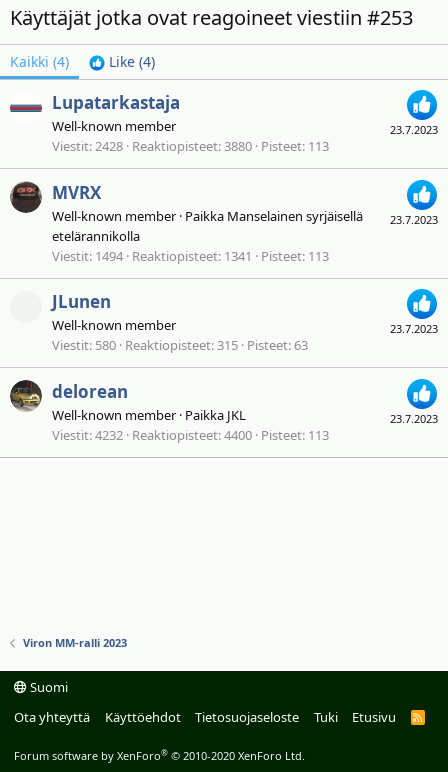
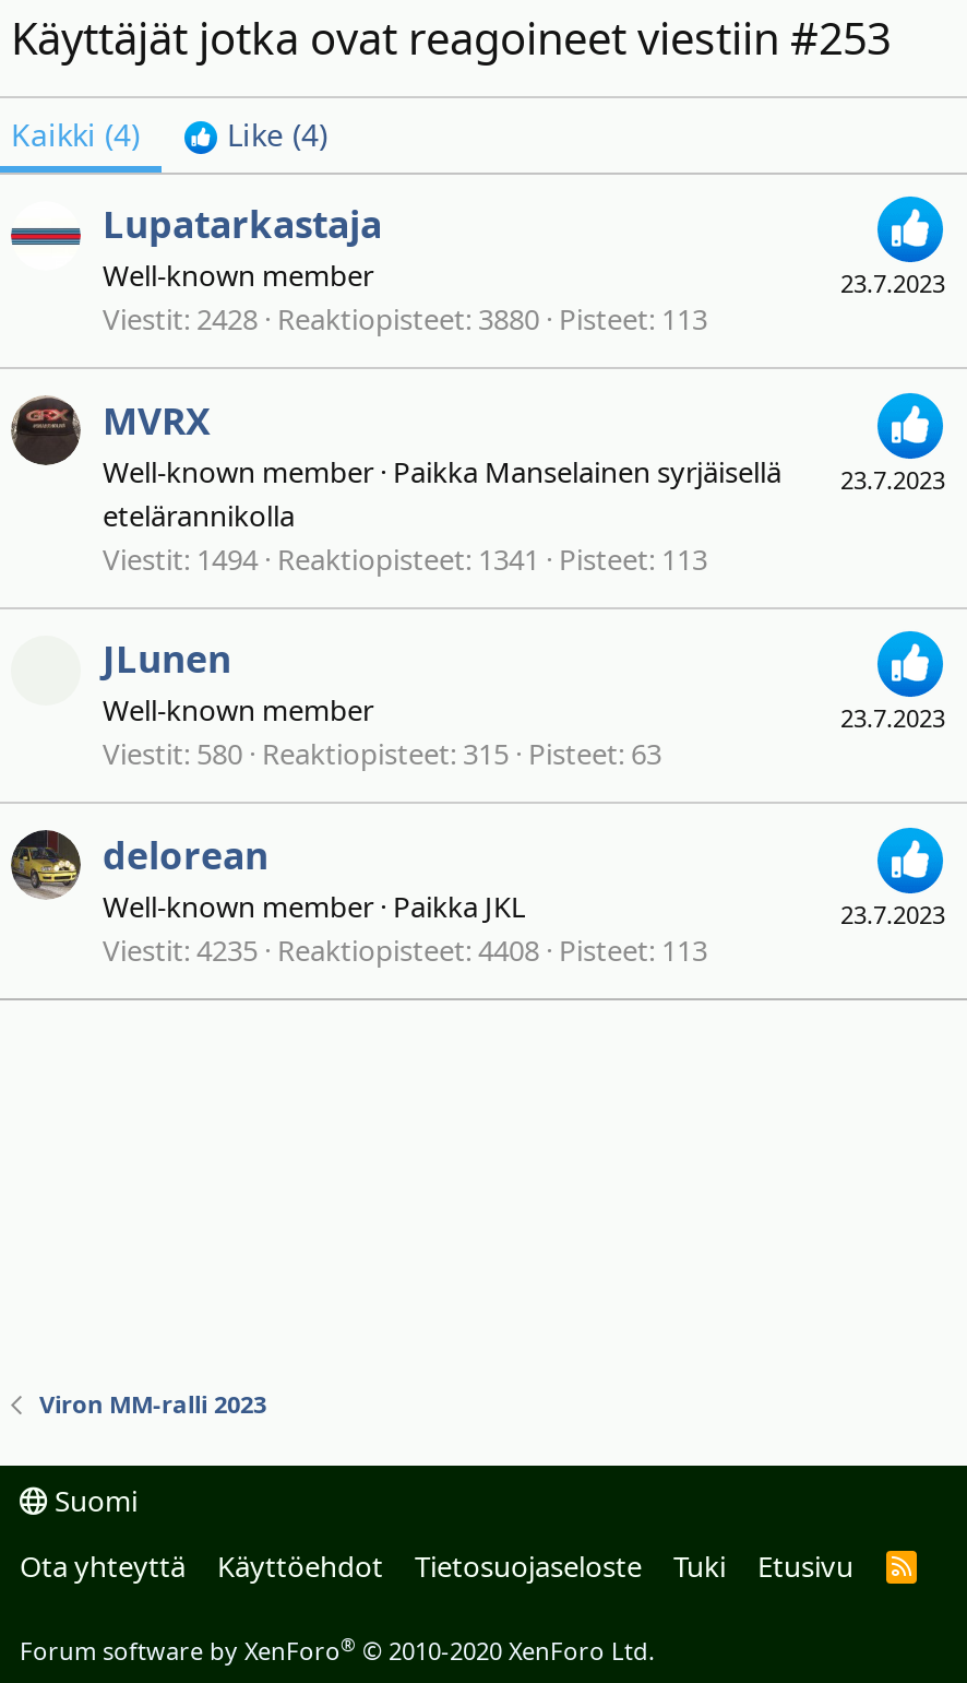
[52,426,329,444] Viestit 4232 Reaktiopisteet 4400 Pisteet 113 -> [103,930,707,970] Viestit 4235 Reaktiopisteet 4408 Pisteet 113

